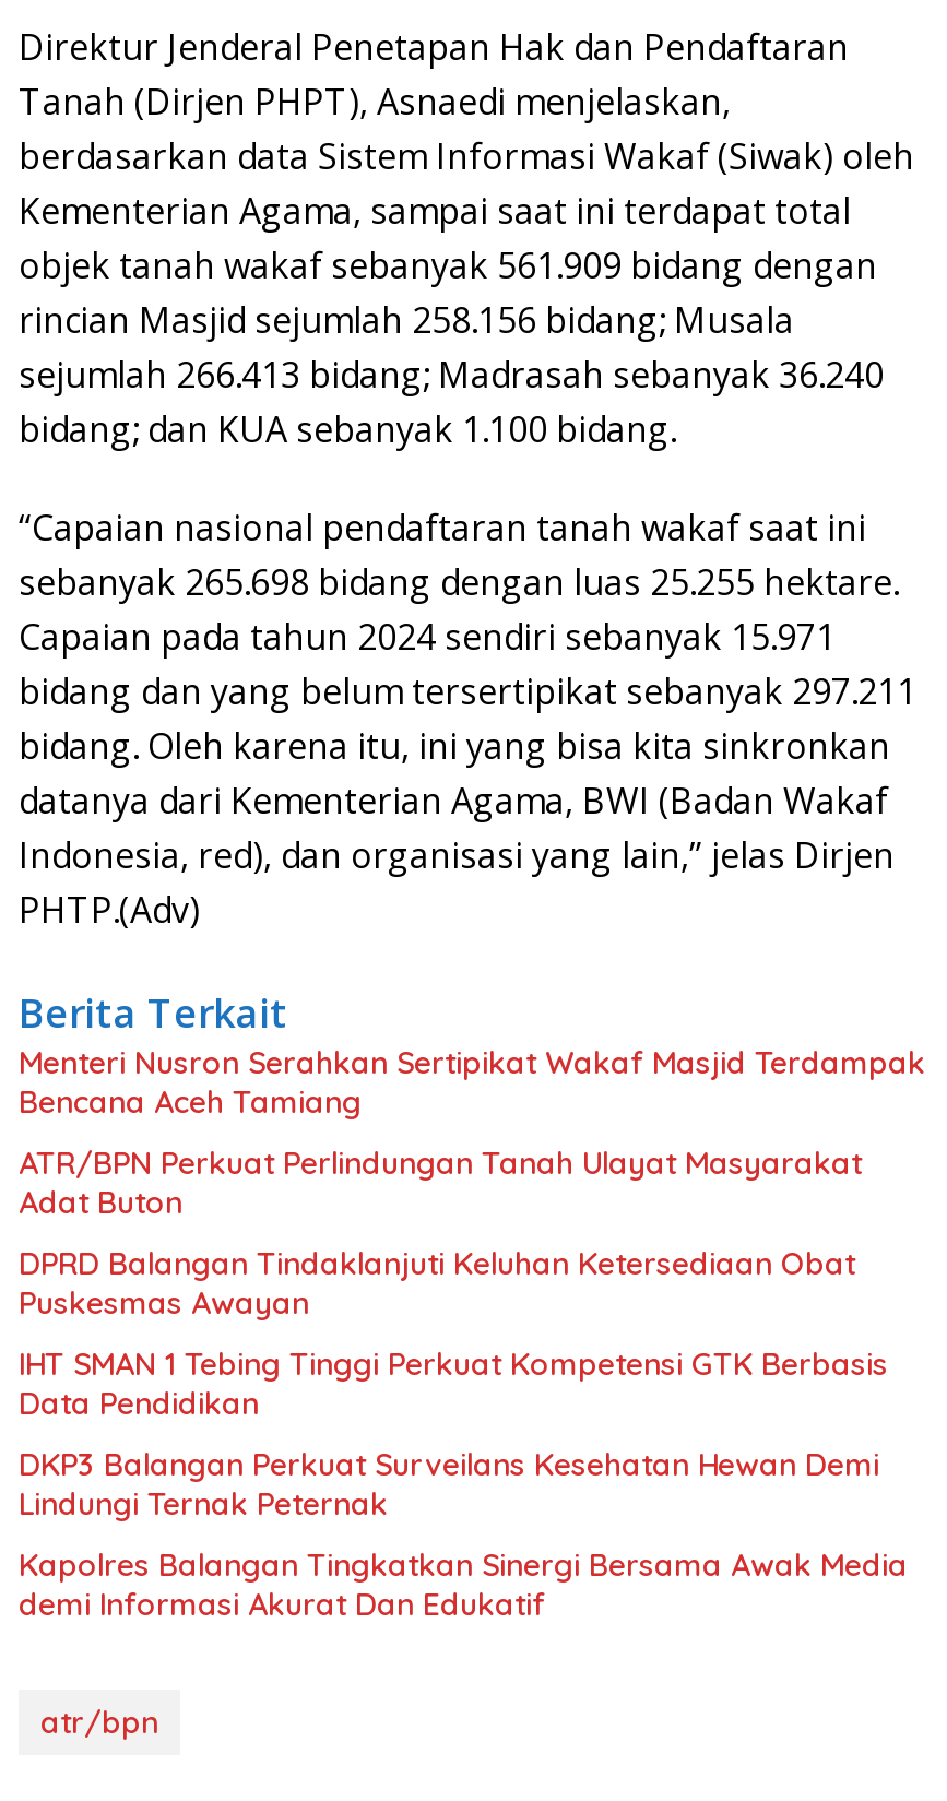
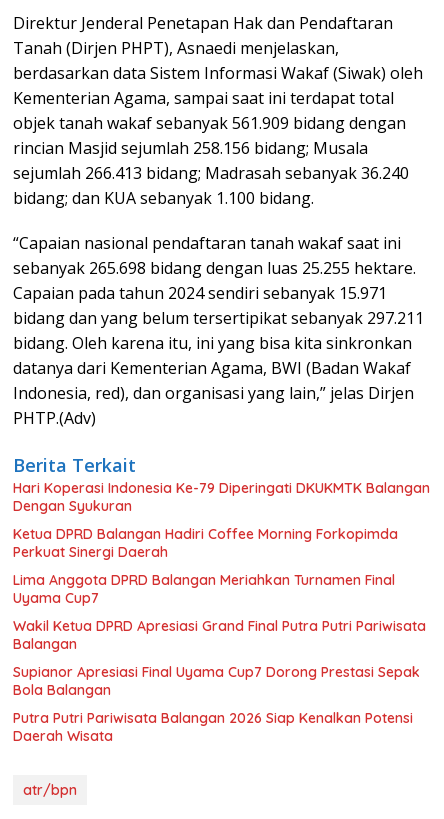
[19,1043,925,1121] Menteri Nusron Serahkan Sertipikat Wakaf Masjid Terdampak | Bencana Aceh Tamiang -> [13,479,430,515] Hari Koperasi Indonesia Ke-79 Diperingati DKUKMTK Balangan | Dengan Syukuran
[19,1143,862,1222] ATR/BPN Perkuat Perlindungan Tanah Ulayat Masyarakat | Adat Buton -> [13,525,398,561] Ketua DPRD Balangan Hadiri Coffee Morning Forkopimda | Perkuat Sinergi Daerah
[19,1244,855,1322] DPRD Balangan Tindaklanjuti Keluhan Ketersediaan Obat | Puskesmas Awayan -> [13,571,395,607] Lima Anggota DPRD Balangan Meriahkan Turnamen Final | Uyama Cup7
[19,1344,888,1423] IHT SMAN 1 Tebing Tinggi Perkuat Kompetensi GTK Berbasis | Data Pendidikan -> [13,617,426,653] Wakil Ketua DPRD Apresiasi Grand Final Putra Putri Pariwisata | Balangan
[19,1445,879,1523] DKP3 Balangan Perkuat Surveilans Kesehatan Hewan Demi | Lindungi Ternak Peternak -> [13,663,420,699] Supianor Apresiasi Final Uyama Cup7 Dorong Prestasi Sepak | Bola Balangan
[19,1545,908,1624] Kapolres Balangan Tingkatkan Sinergi Bersama Awak Media | demi Informasi Akurat Dan Edukatif -> [13,709,413,745] Putra Putri Pariwisata Balangan 2026 Siap Kenalkan Potensi | Daerah Wisata

